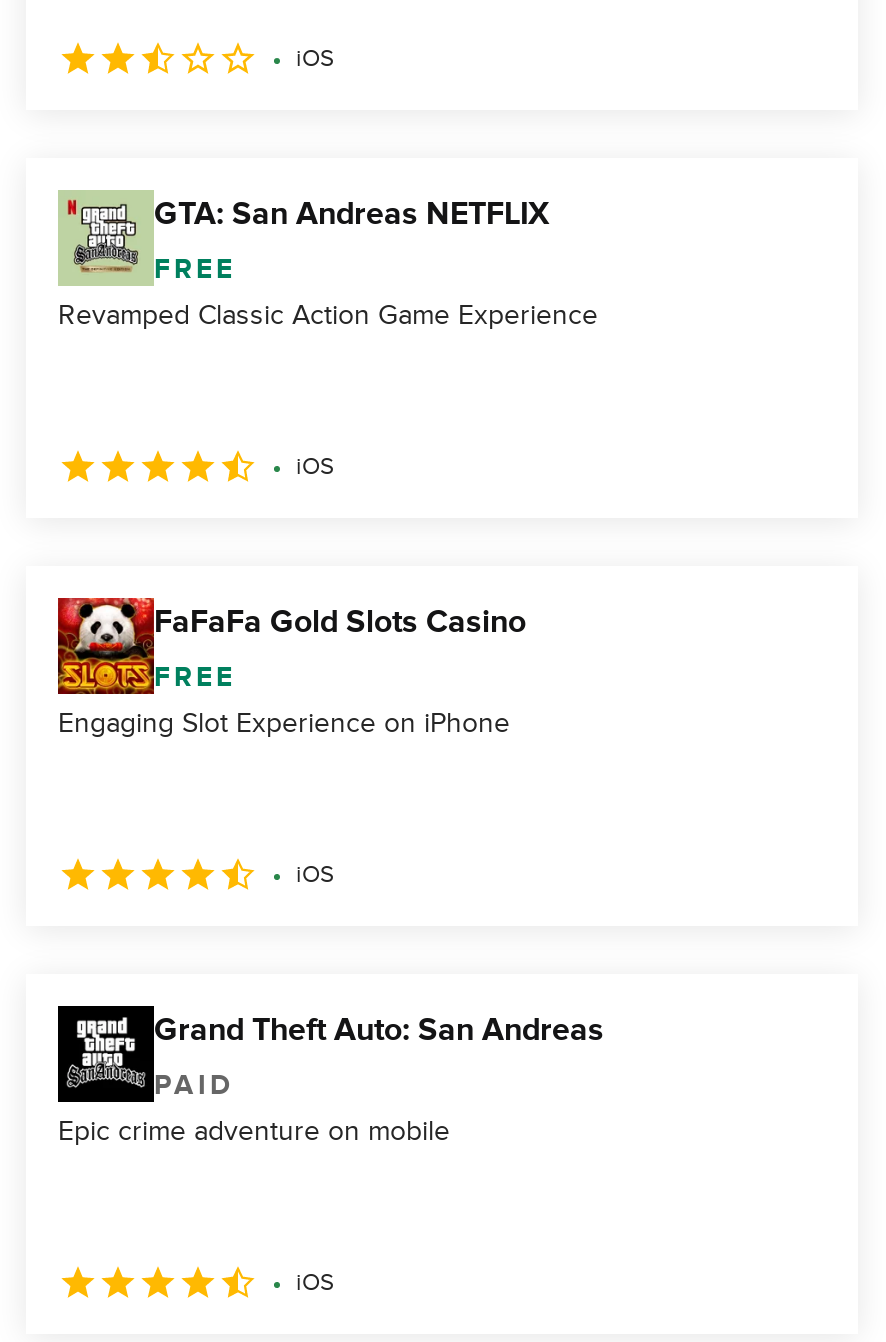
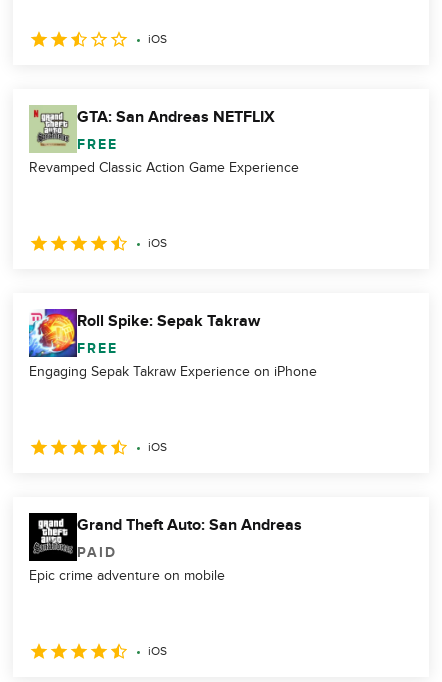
[56,596,526,692] [image] | FaFaFa Gold Slots Casino -> [28,308,260,356] [image] | Roll Spike: Sepak Takraw
[58,706,510,740] Engaging Slot Experience on iPhone -> [29,363,317,380] Engaging Sepak Takraw Experience on iPhone

